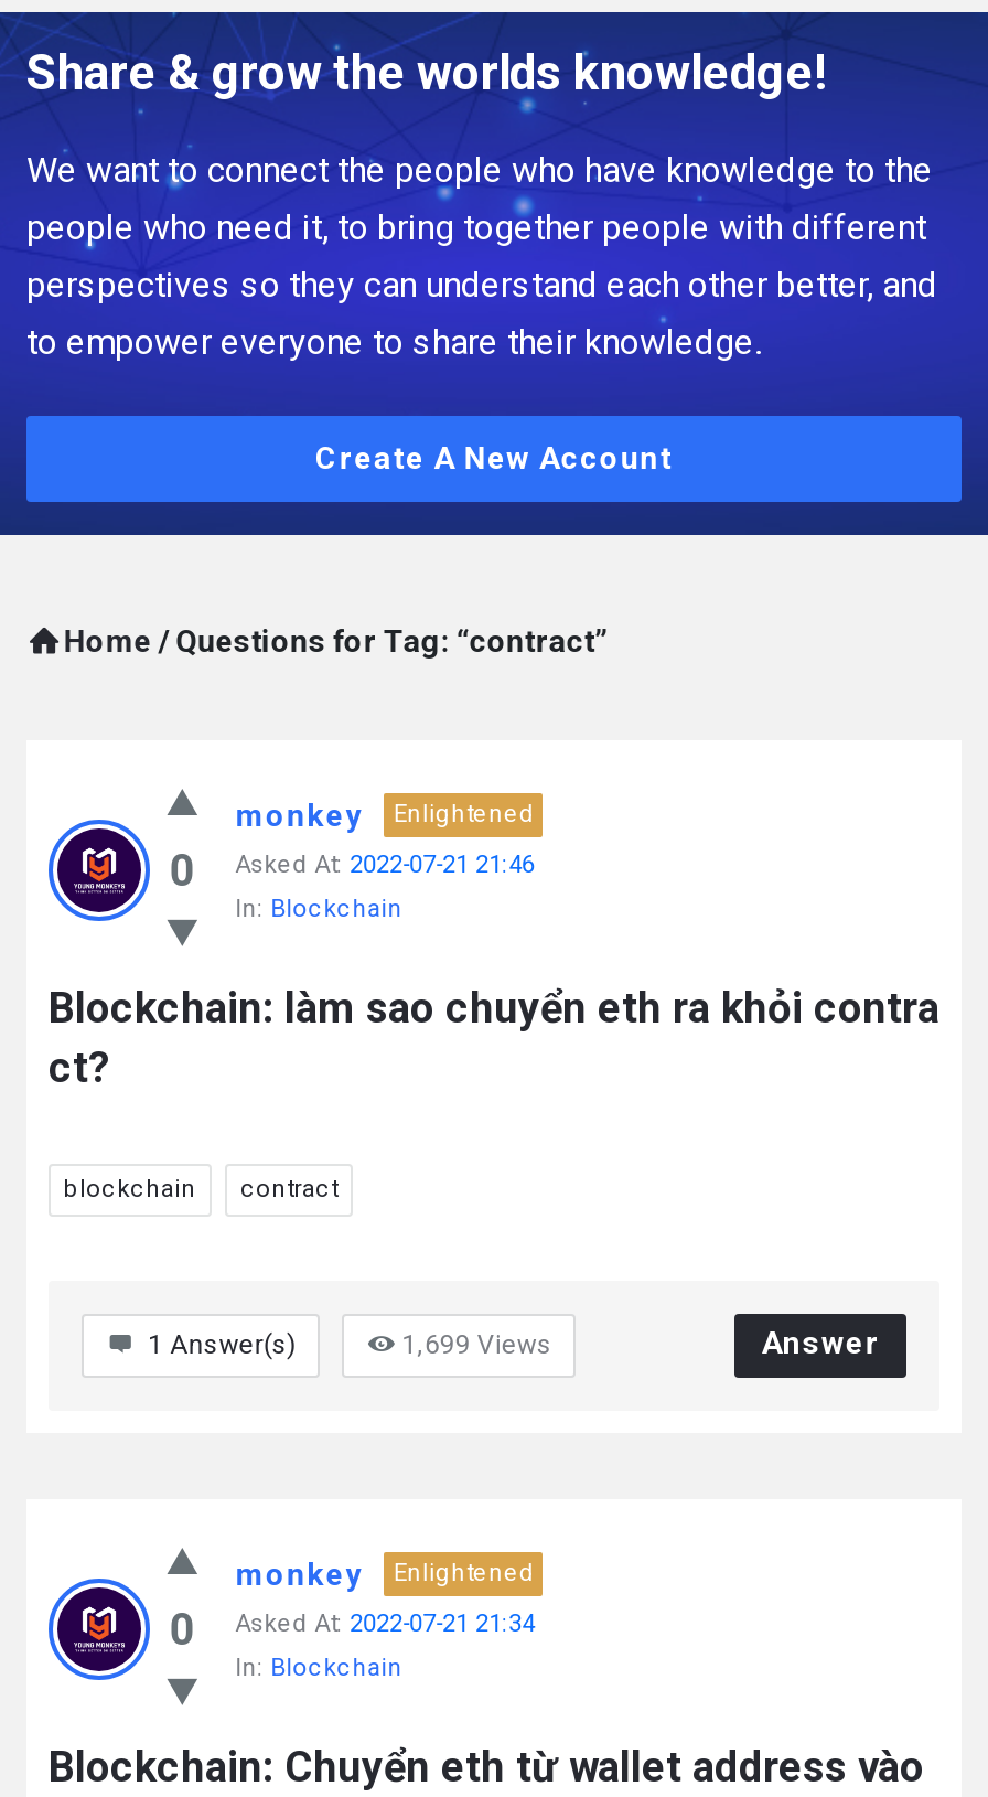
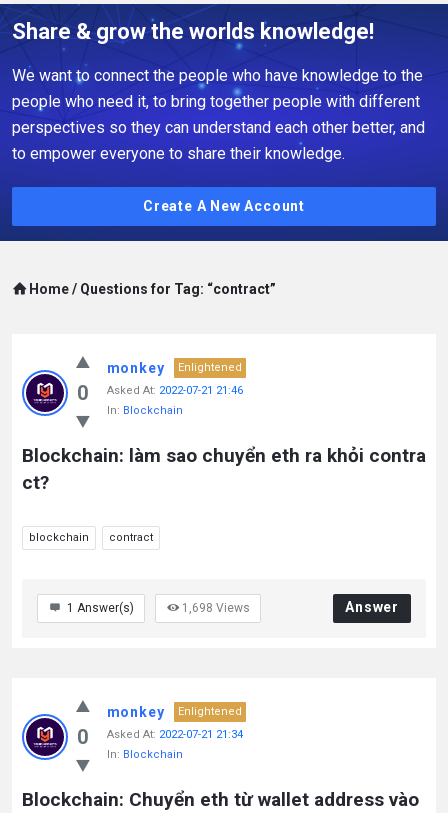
[402,1329,552,1360] 1,699 Views -> [182,601,250,615] 1,698 Views

